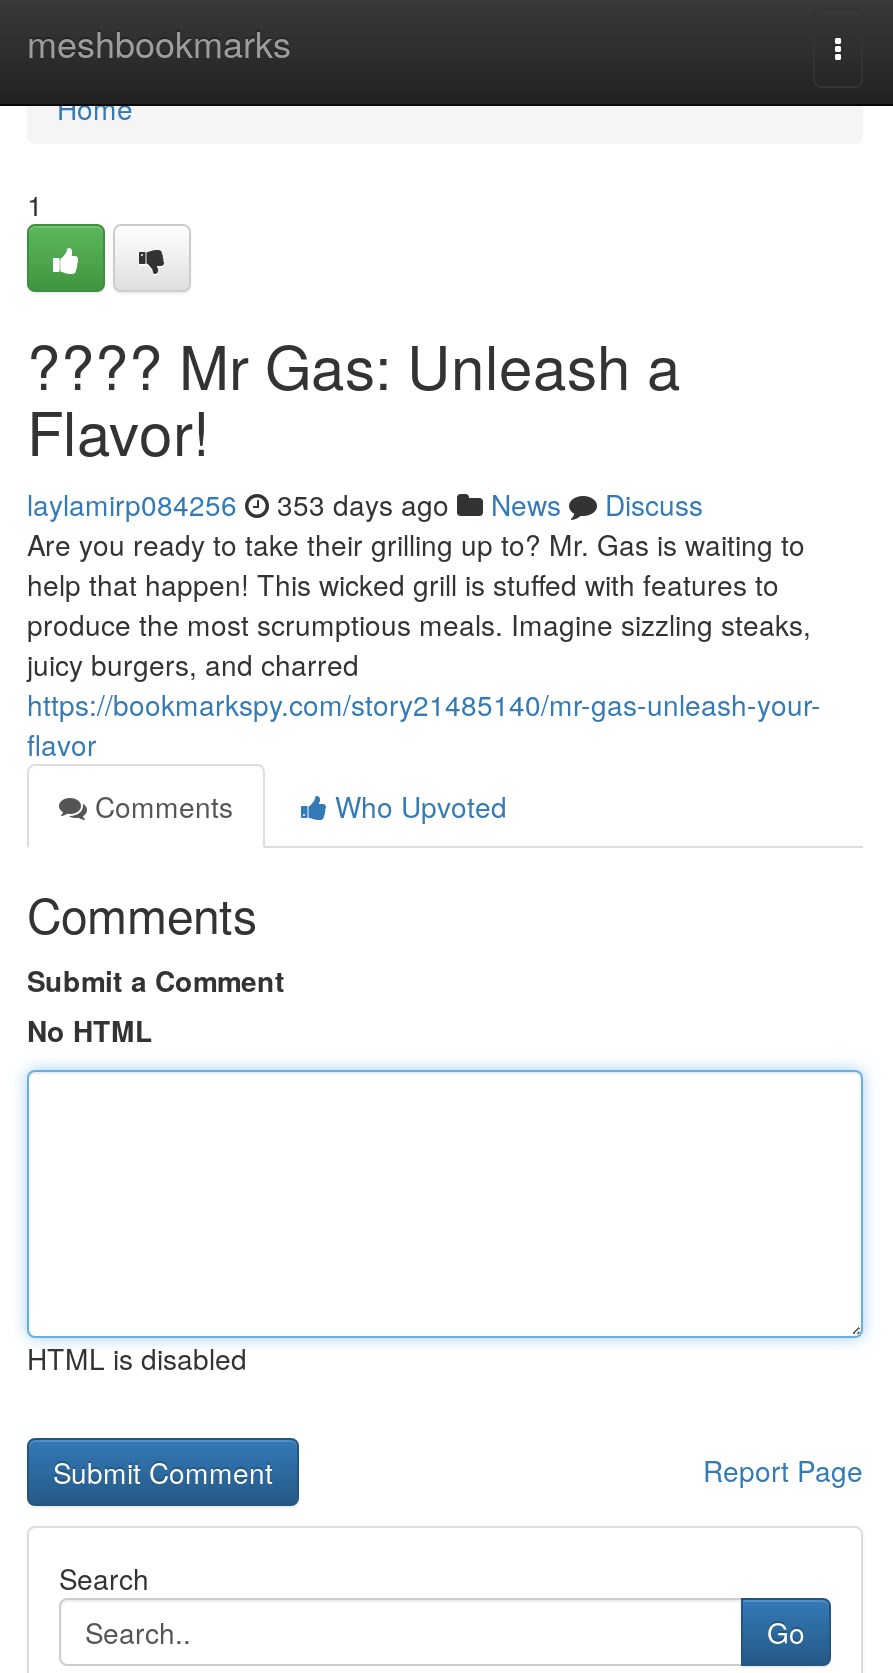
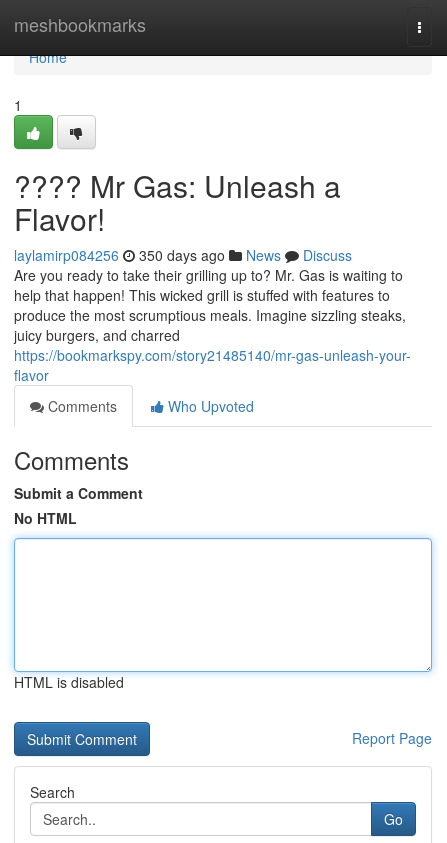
[27,484,703,524] laylamirp084256 353 days ago News Discuss -> [14,245,352,265] laylamirp084256 350 days ago News Discuss

